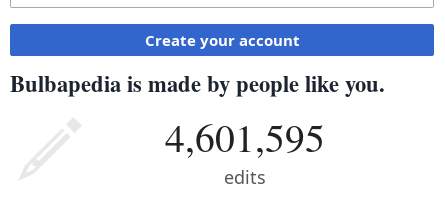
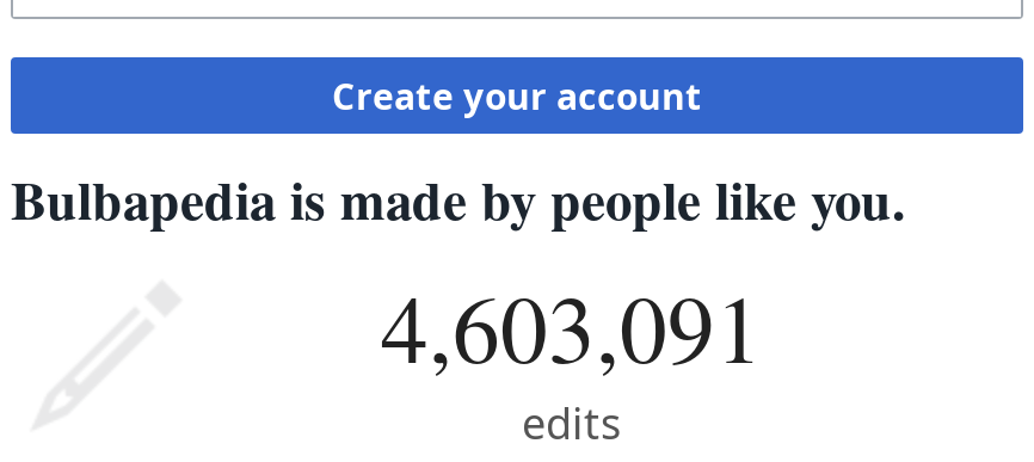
[165,110,325,163] 4,601,595 -> [381,263,763,389] 4,603,091

